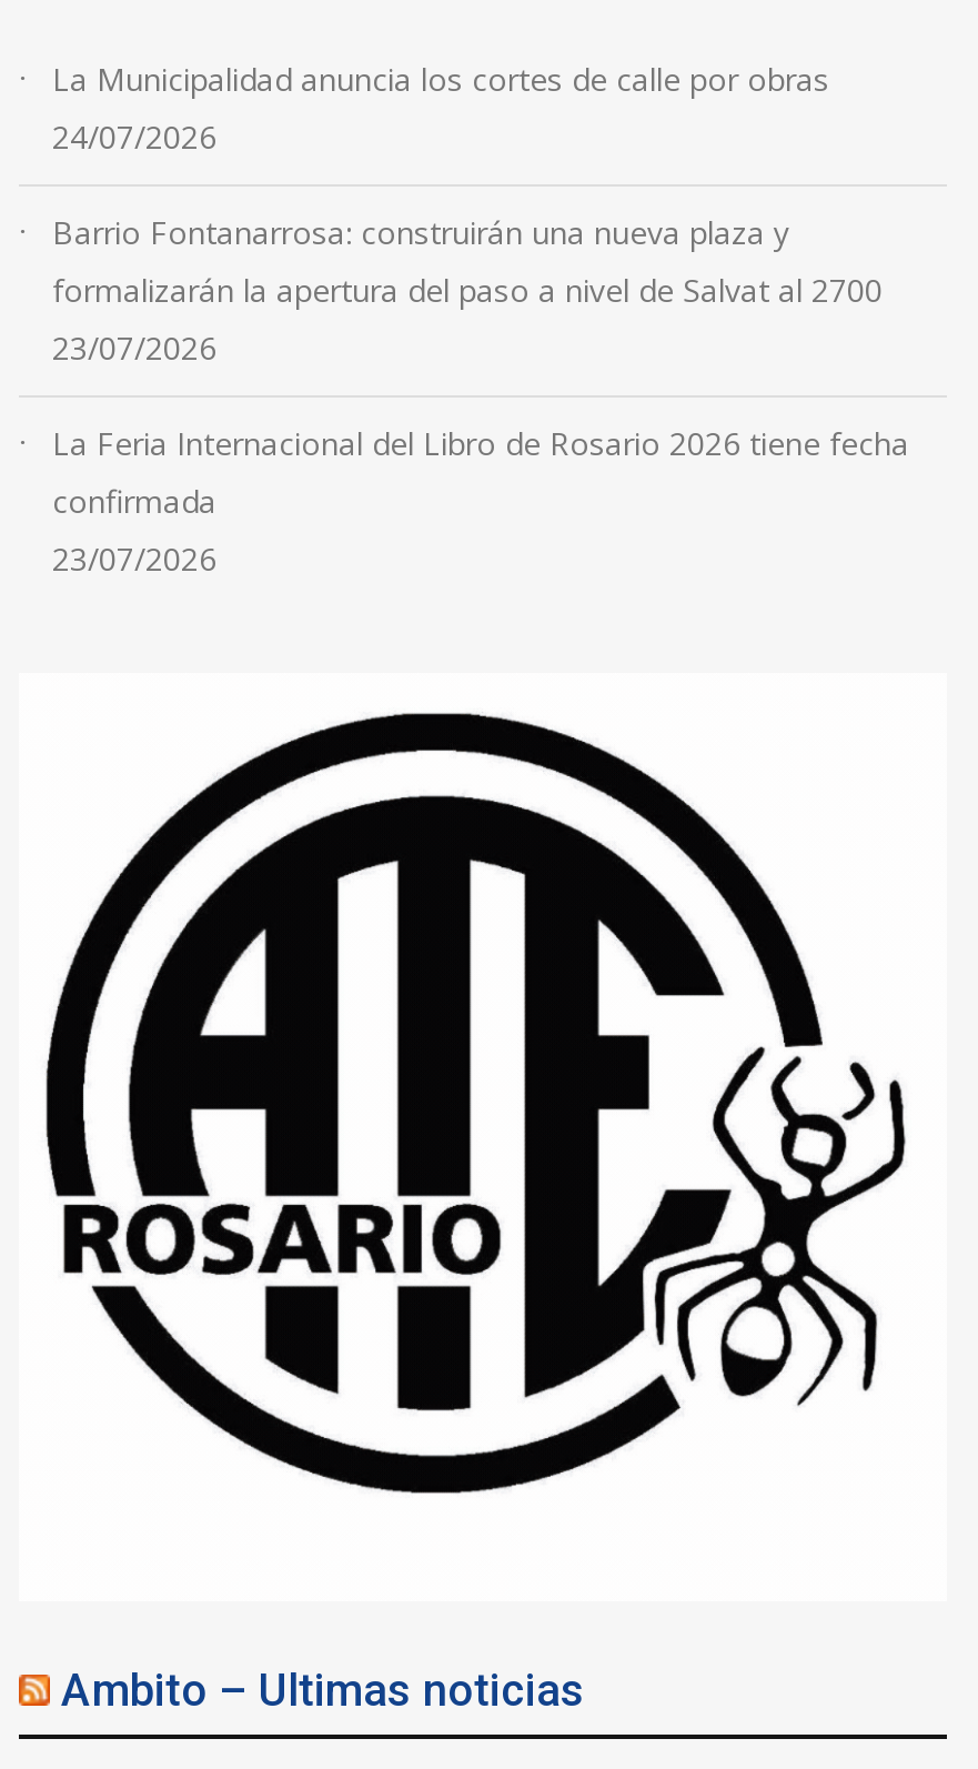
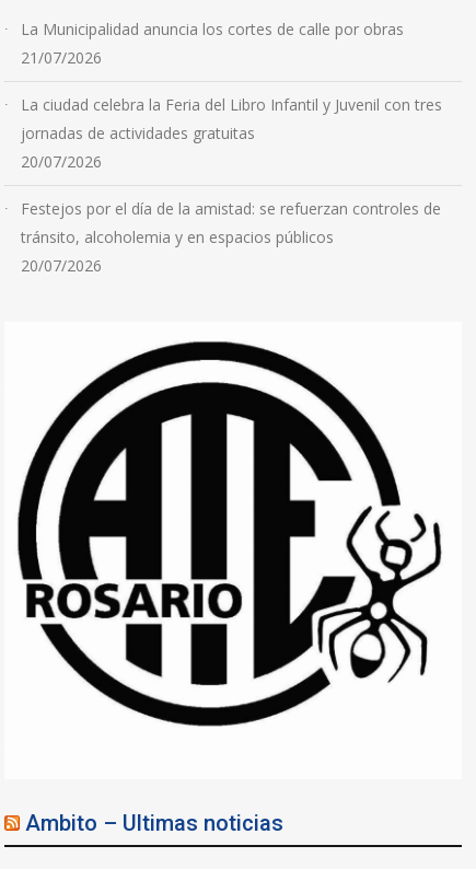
[52,116,216,158] 24/07/2026 -> [21,47,102,68] 21/07/2026
[52,211,883,369] Barrio Fontanarrosa: construirán una nueva plaza y | formalizarán la apertura del paso a nivel de Salvat al 2700 | 23/07/2026 -> [21,94,442,172] La ciudad celebra la Feria del Libro Infantil y Juvenil con tres | jornadas de actividades gratuitas | 20/07/2026
[52,422,909,580] La Feria Internacional del Libro de Rosario 2026 tiene fecha | confirmada | 23/07/2026 -> [21,198,441,276] Festejos por el día de la amistad: se refuerzan controles de | tránsito, alcoholemia y en espacios públicos | 20/07/2026

